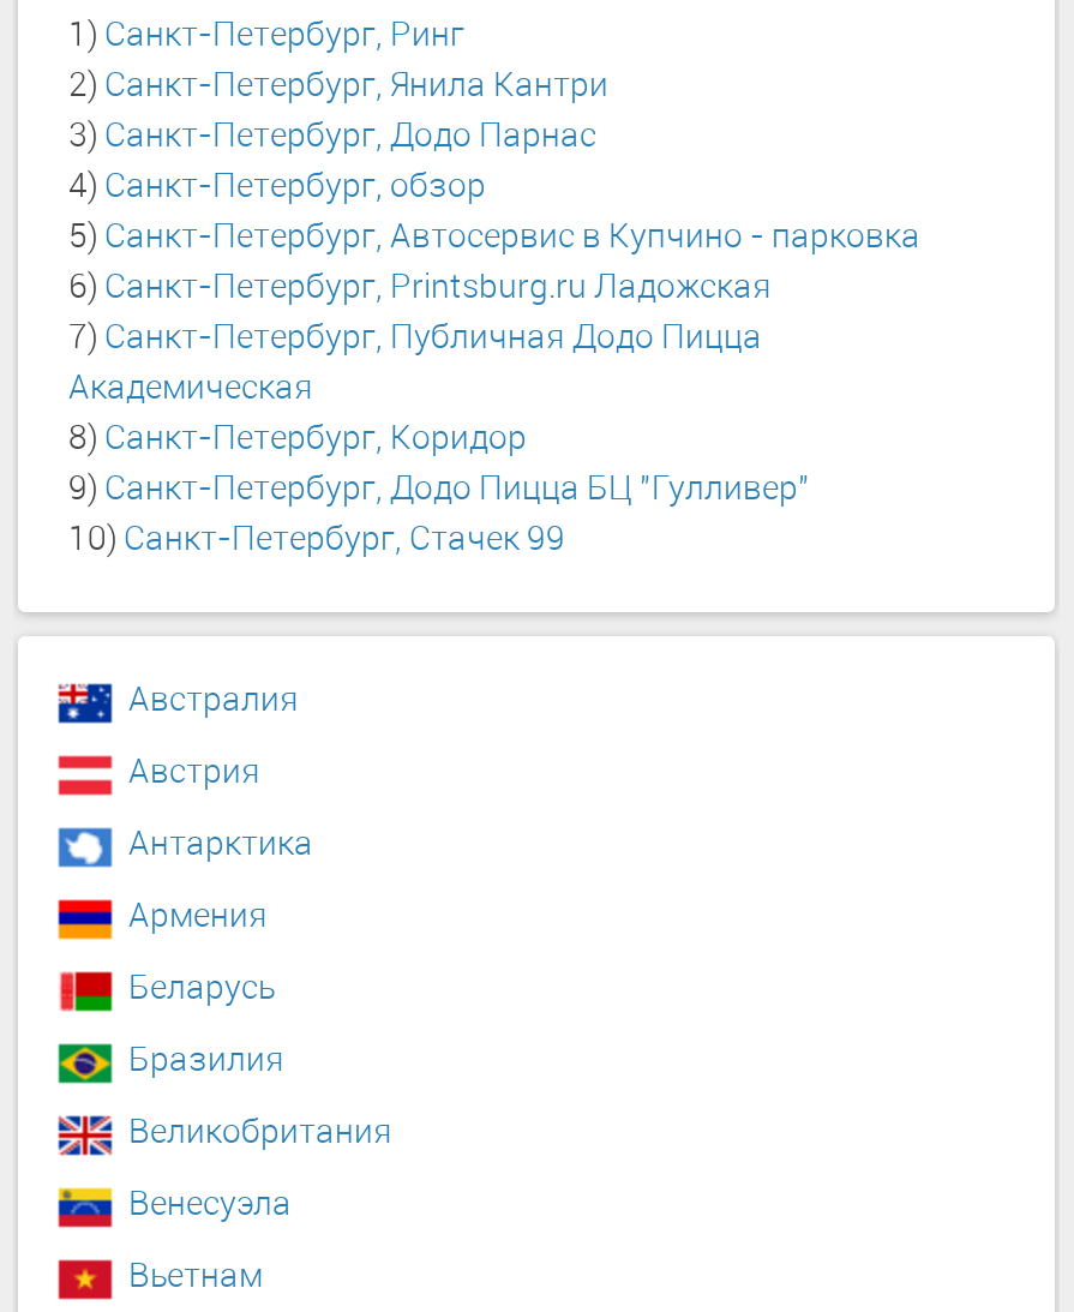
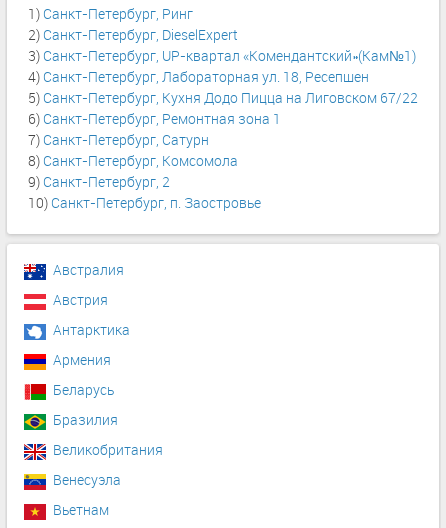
[68,61,920,560] 2) Санкт-Петербург, Янила Кантри | 3) Санкт-Петербург, Додо Парнас | 4) Санкт-Петербург, обзор | 5) Санкт-Петербург, Автосервис в Купчино - парковка | 6) Санкт-Петербург, Printsburg.ru Ладожская | 7) Санкт-Петербург, Публичная Додо Пицца | Академическая | 8) Санкт-Петербург, Коридор | 9) Санкт-Петербург, Додо Пицца БЦ "Гулливер" | 10) Санкт-Петербург, Стачек 99 -> [28,25,418,212] 2) Санкт-Петербург, DieselExpert | 3) Санкт-Петербург, UP-квартал «Комендантский»(Кам№1) | 4) Санкт-Петербург, Лабораторная ул. 18, Ресепшен | 5) Санкт-Петербург, Кухня Додо Пицца на Лиговском 67/22 | 6) Санкт-Петербург, Ремонтная зона 1 | 7) Санкт-Петербург, Сатурн | 8) Санкт-Петербург, Комсомола | 9) Санкт-Петербург, 2 | 10) Санкт-Петербург, п. Заостровье

